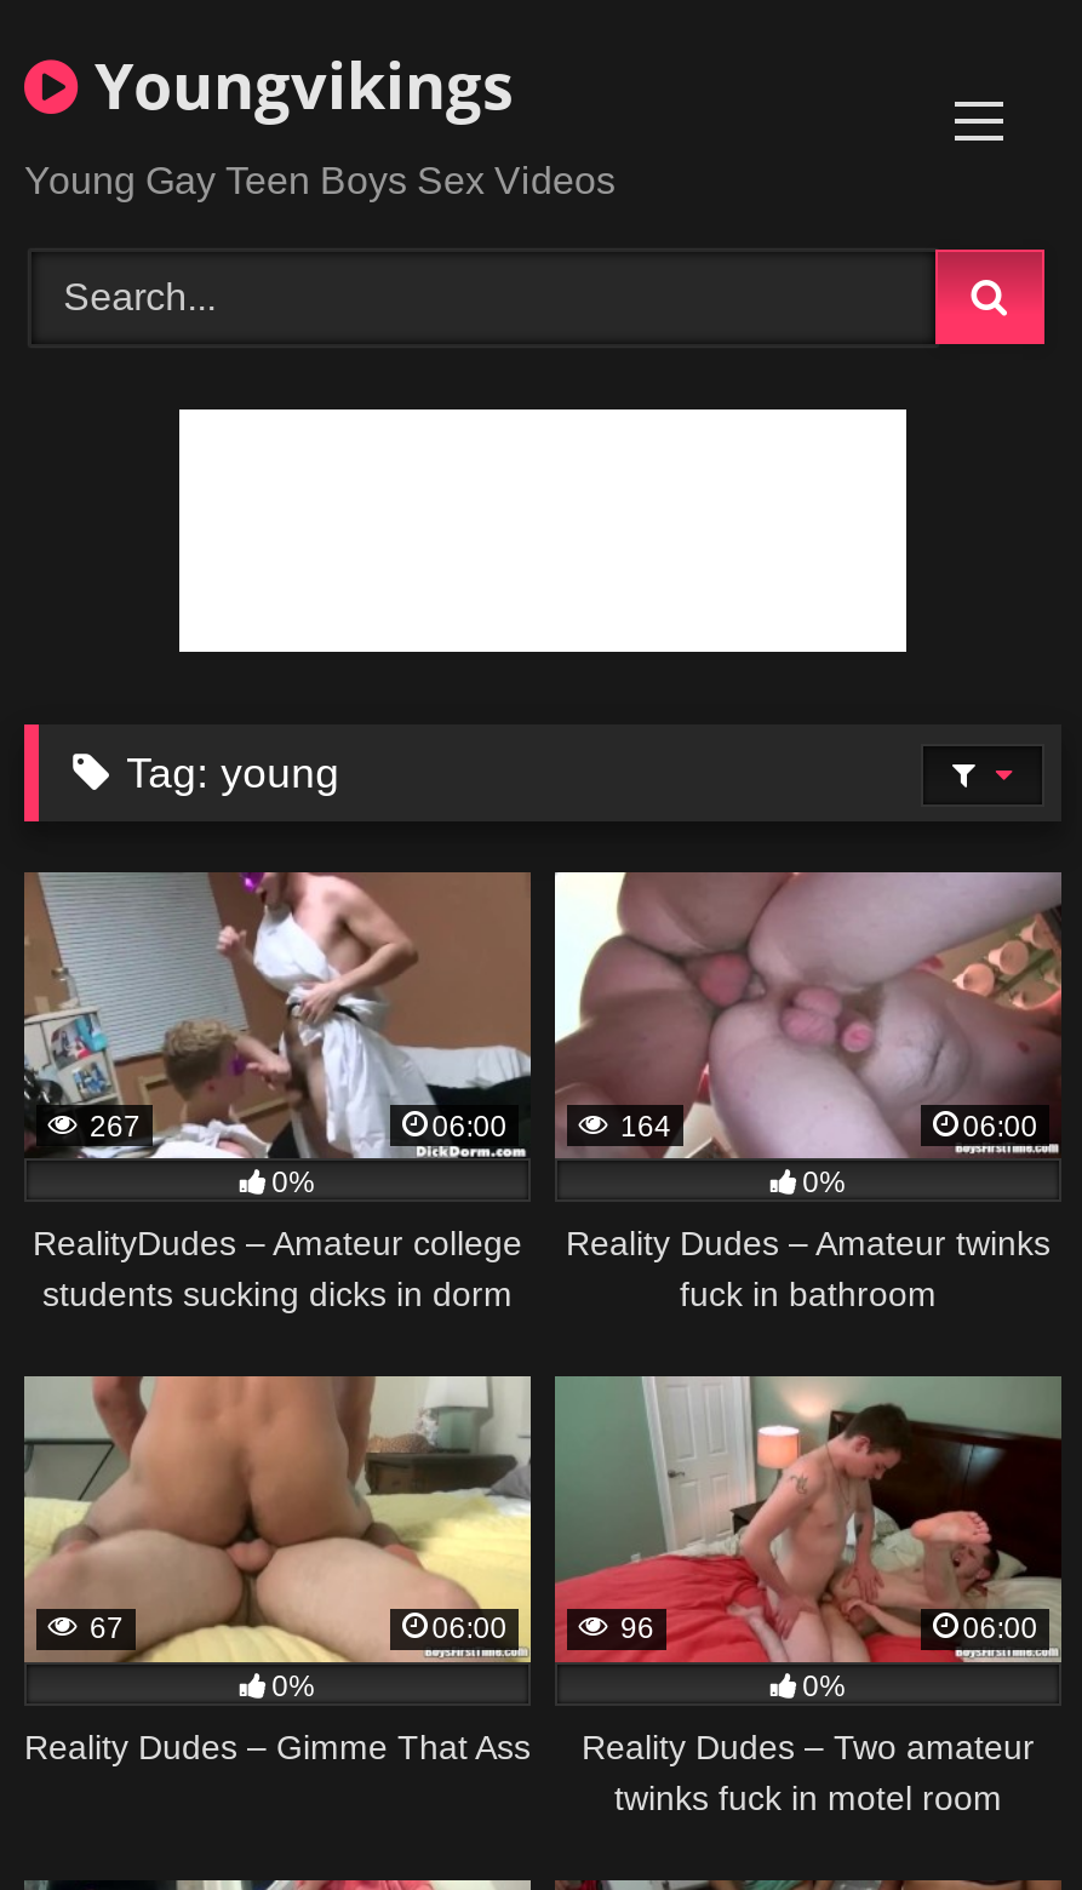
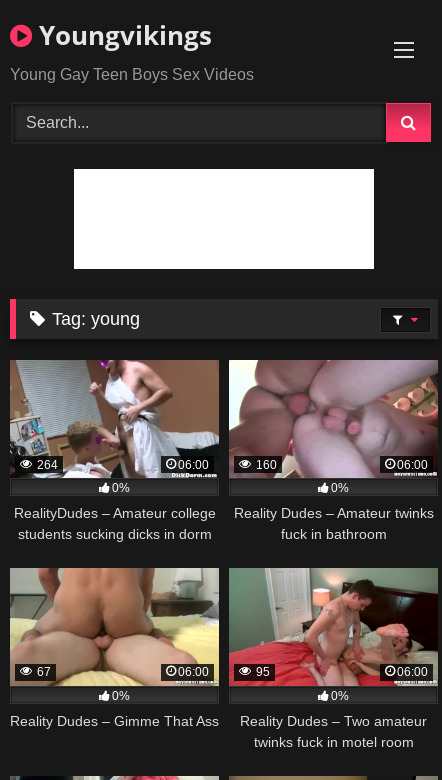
[82,1109,141,1143] 267 -> [34,458,58,472] 264
[613,1109,671,1143] 164 -> [253,458,277,472] 160
[613,1612,654,1646] 96 -> [253,665,270,679] 95

